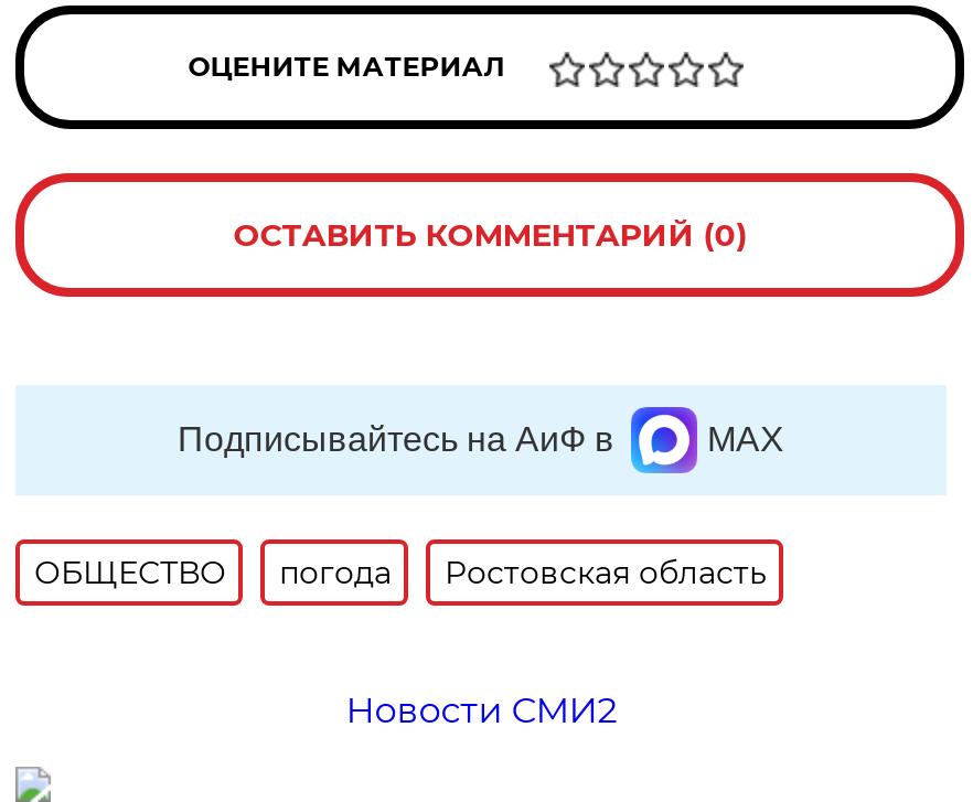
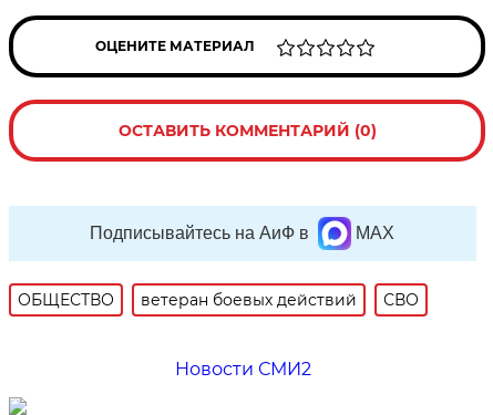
[279,553,766,592] погода | Ростовская область -> [141,290,419,310] ветеран боевых действий | СВО

